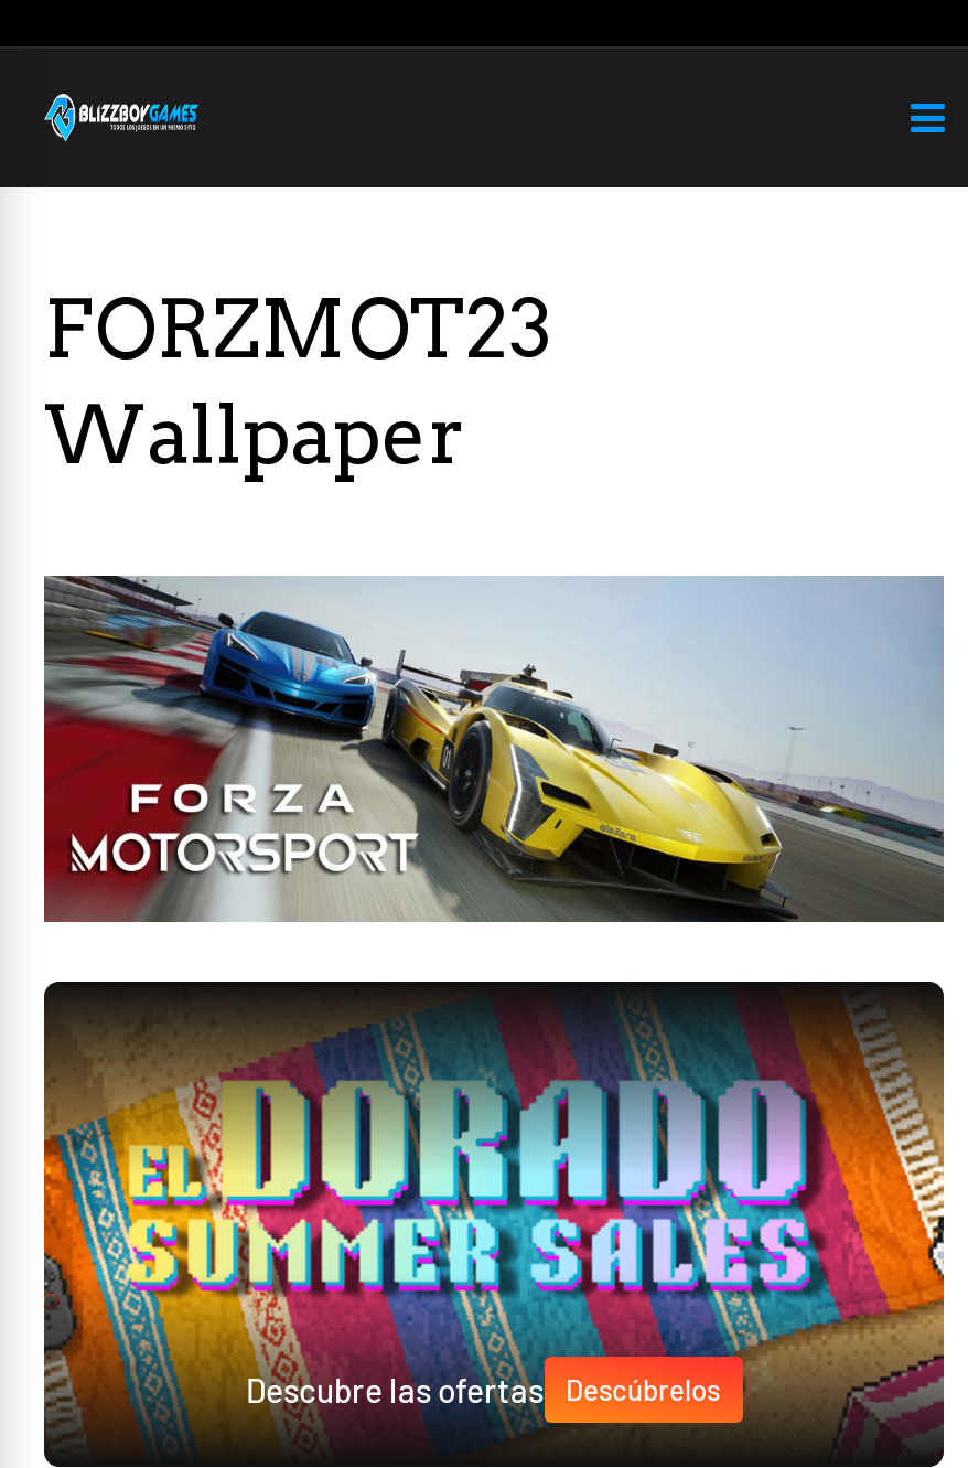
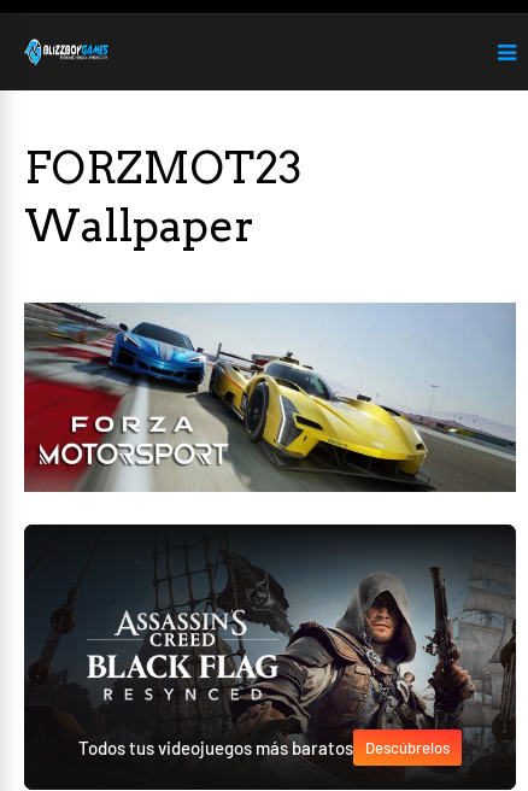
[42,1010,946,1445] [image] | Descubre las ofertas -> [23,541,517,775] [image] | Todos tus videojuegos más baratos

